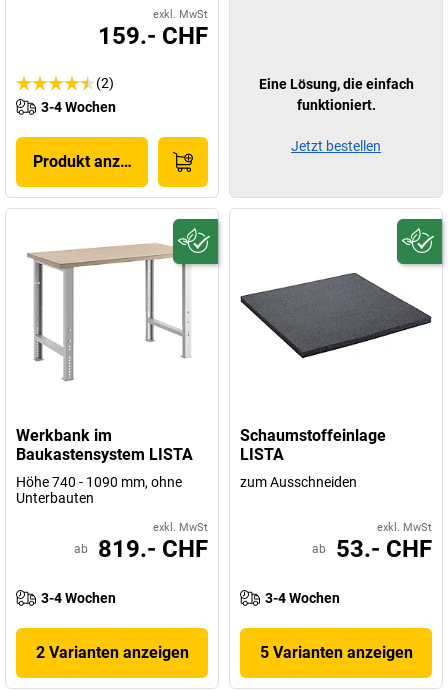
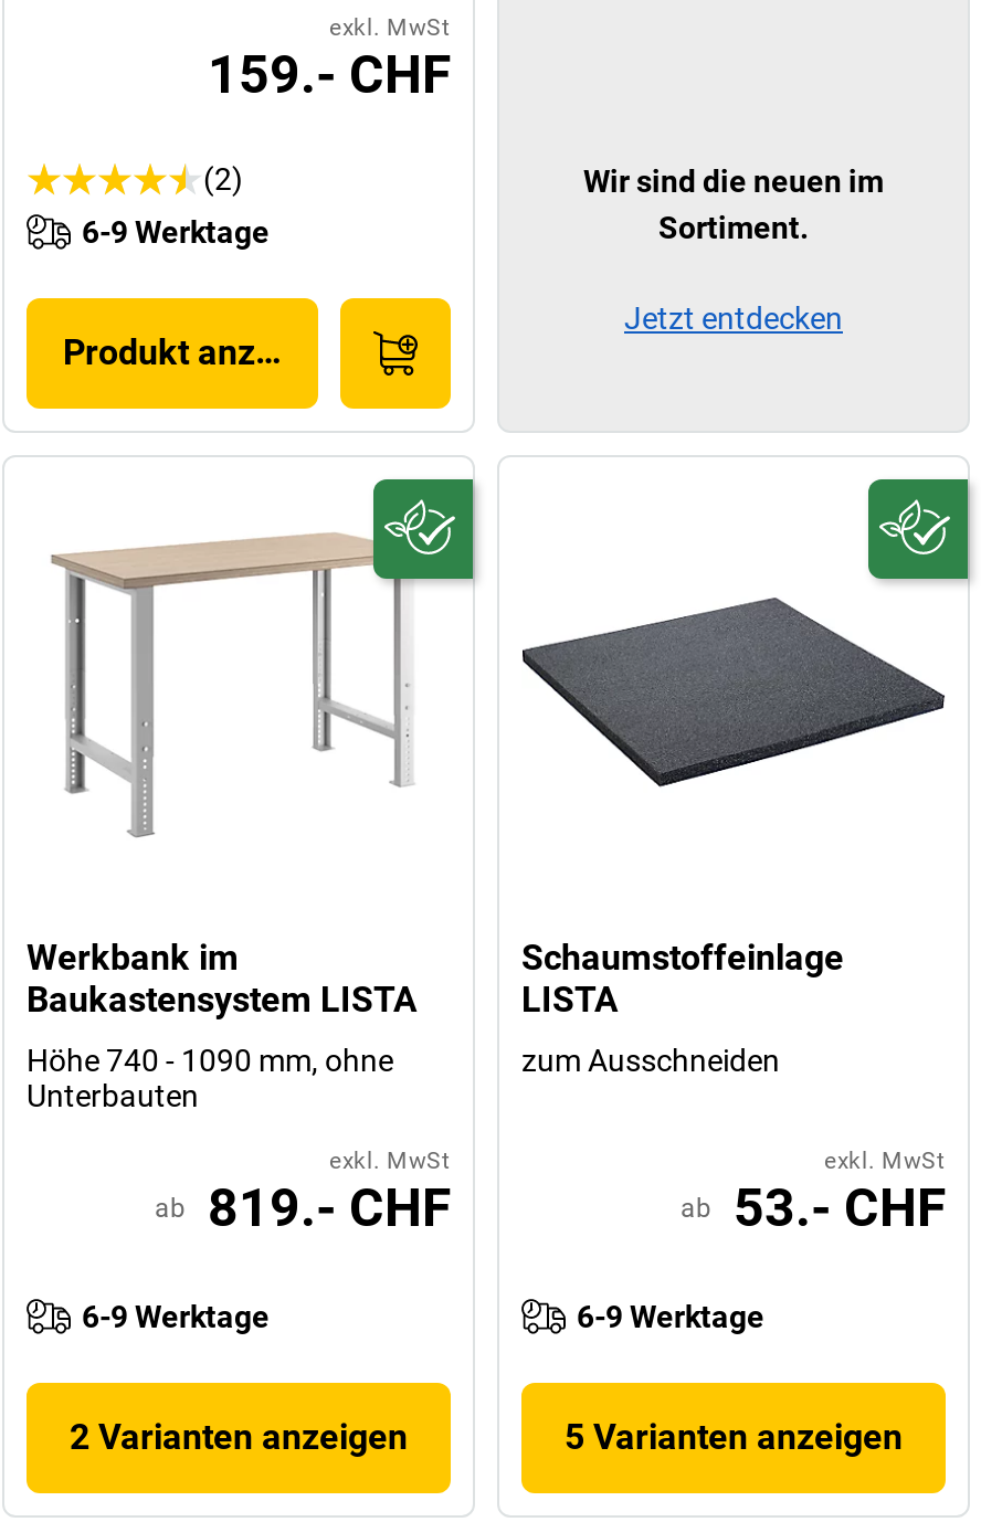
[258,76,413,154] Eine Lösung, die einfach | funktioniert. | Jetzt bestellen -> [583,163,884,335] Wir sind die neuen im | Sortiment. | Jetzt entdecken
[41,99,116,115] 3-4 Wochen -> [82,213,270,249] 6-9 Werktage
[41,590,116,606] 3-4 Wochen -> [82,1298,270,1333] 6-9 Werktage
[265,590,340,606] 3-4 Wochen -> [577,1298,764,1333] 6-9 Werktage

